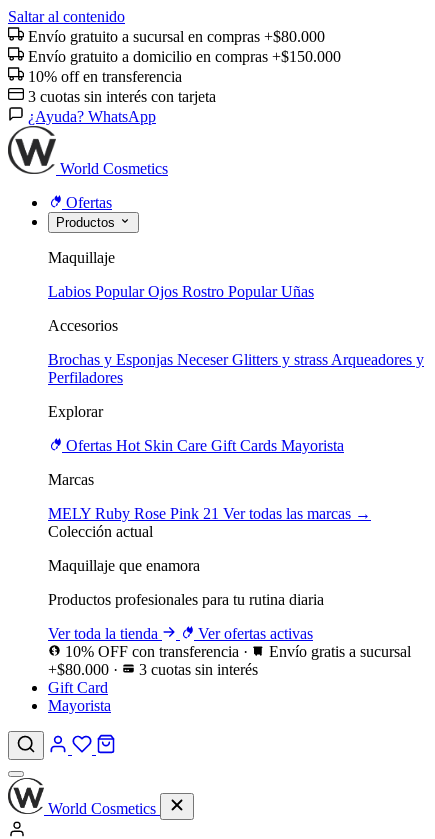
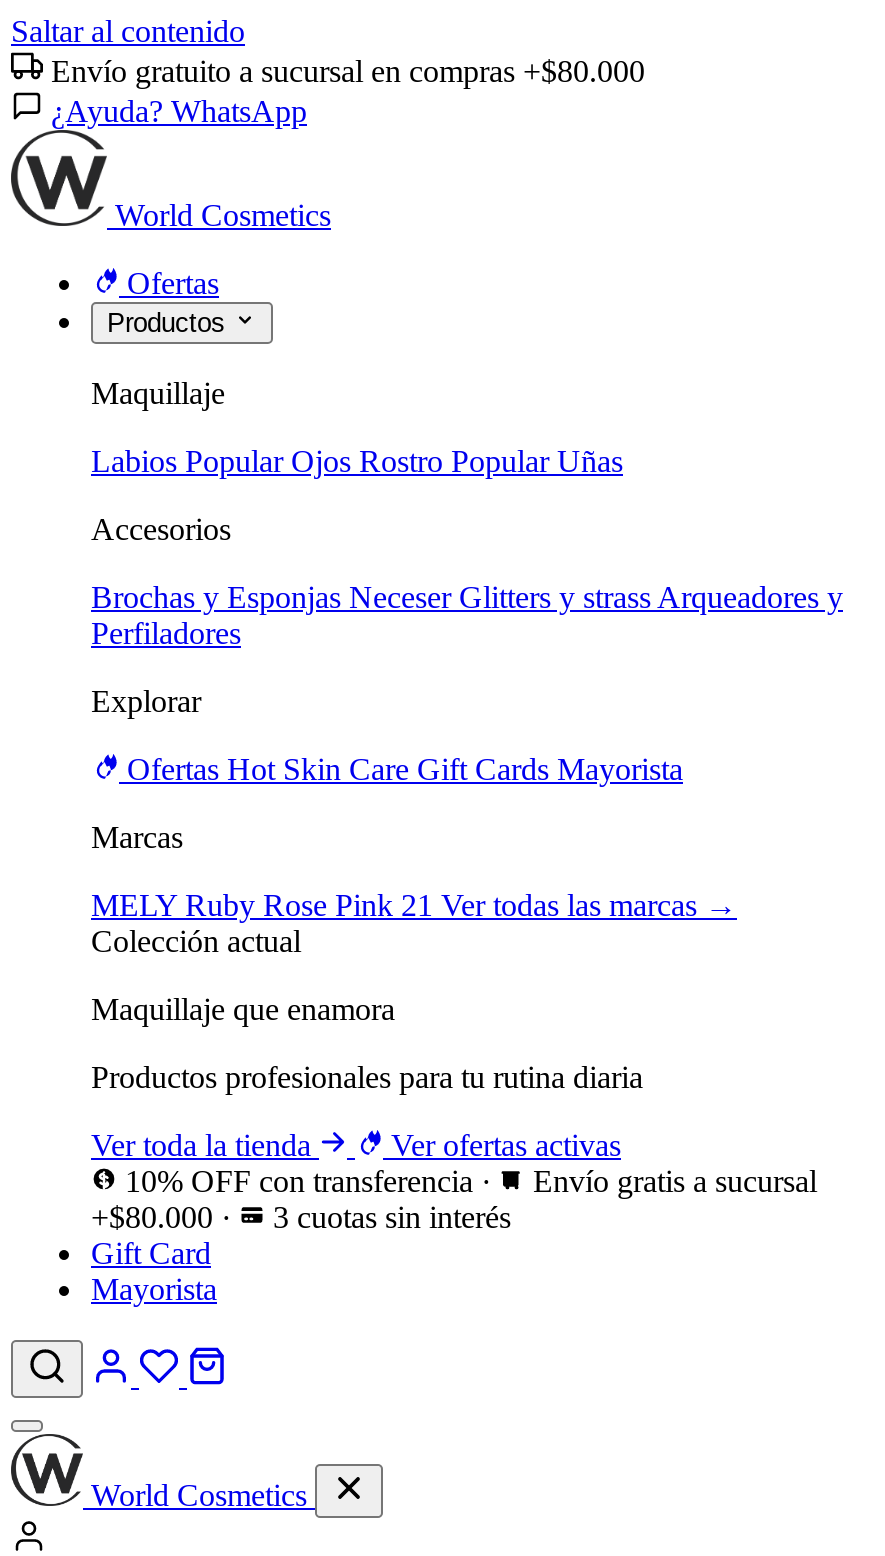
[28,48,341,105] Envío gratuito a domicilio en compras +$150.000 | 10% off en transferencia | 3 cuotas sin interés con tarjeta -> none

